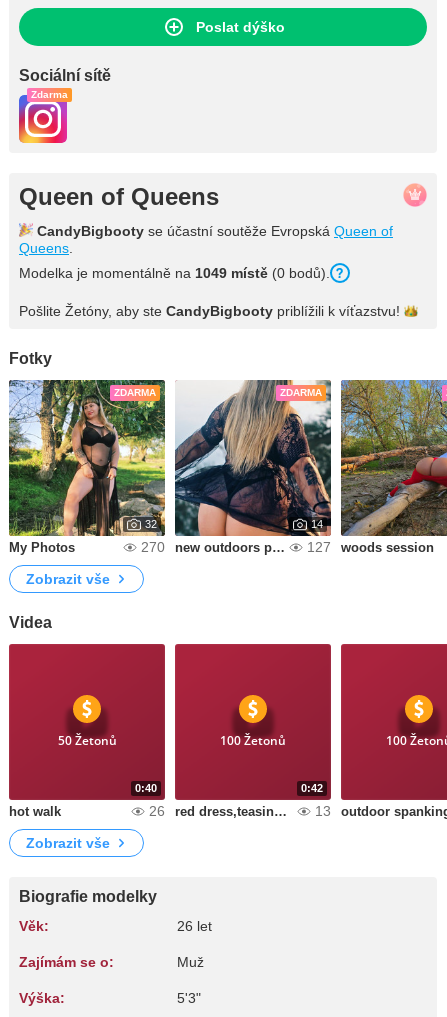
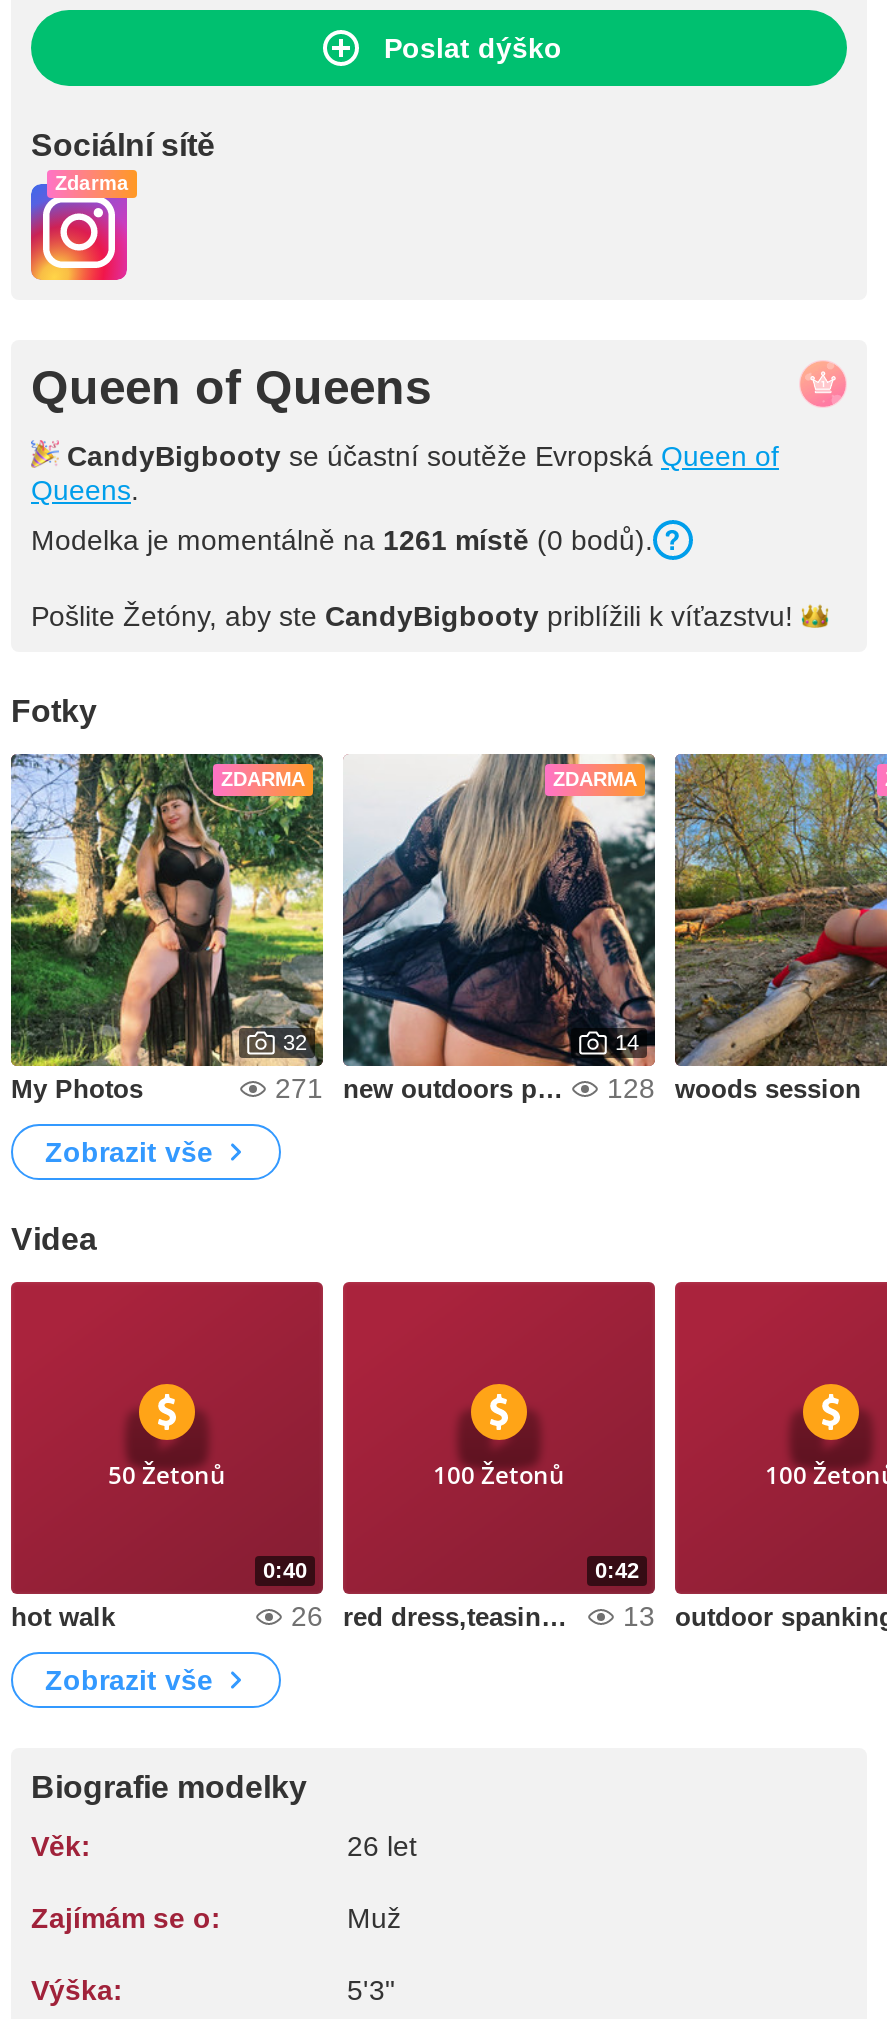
[19,265,330,281] Modelka je momentálně na 1049 místě (0 bodů). -> [31,524,653,556] Modelka je momentálně na 1261 místě (0 bodů).
[141,539,165,555] 270 -> [275,1072,323,1104] 271
[307,539,331,555] 127 -> [607,1072,655,1104] 128

